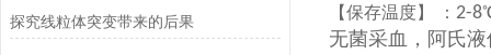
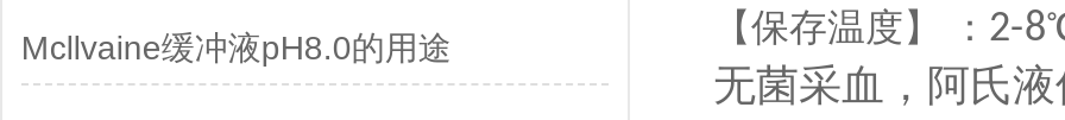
[10,13,194,30] 探究线粒体突变带来的后果 -> [21,29,451,67] Mcllvaine缓冲液pH8.0的用途

